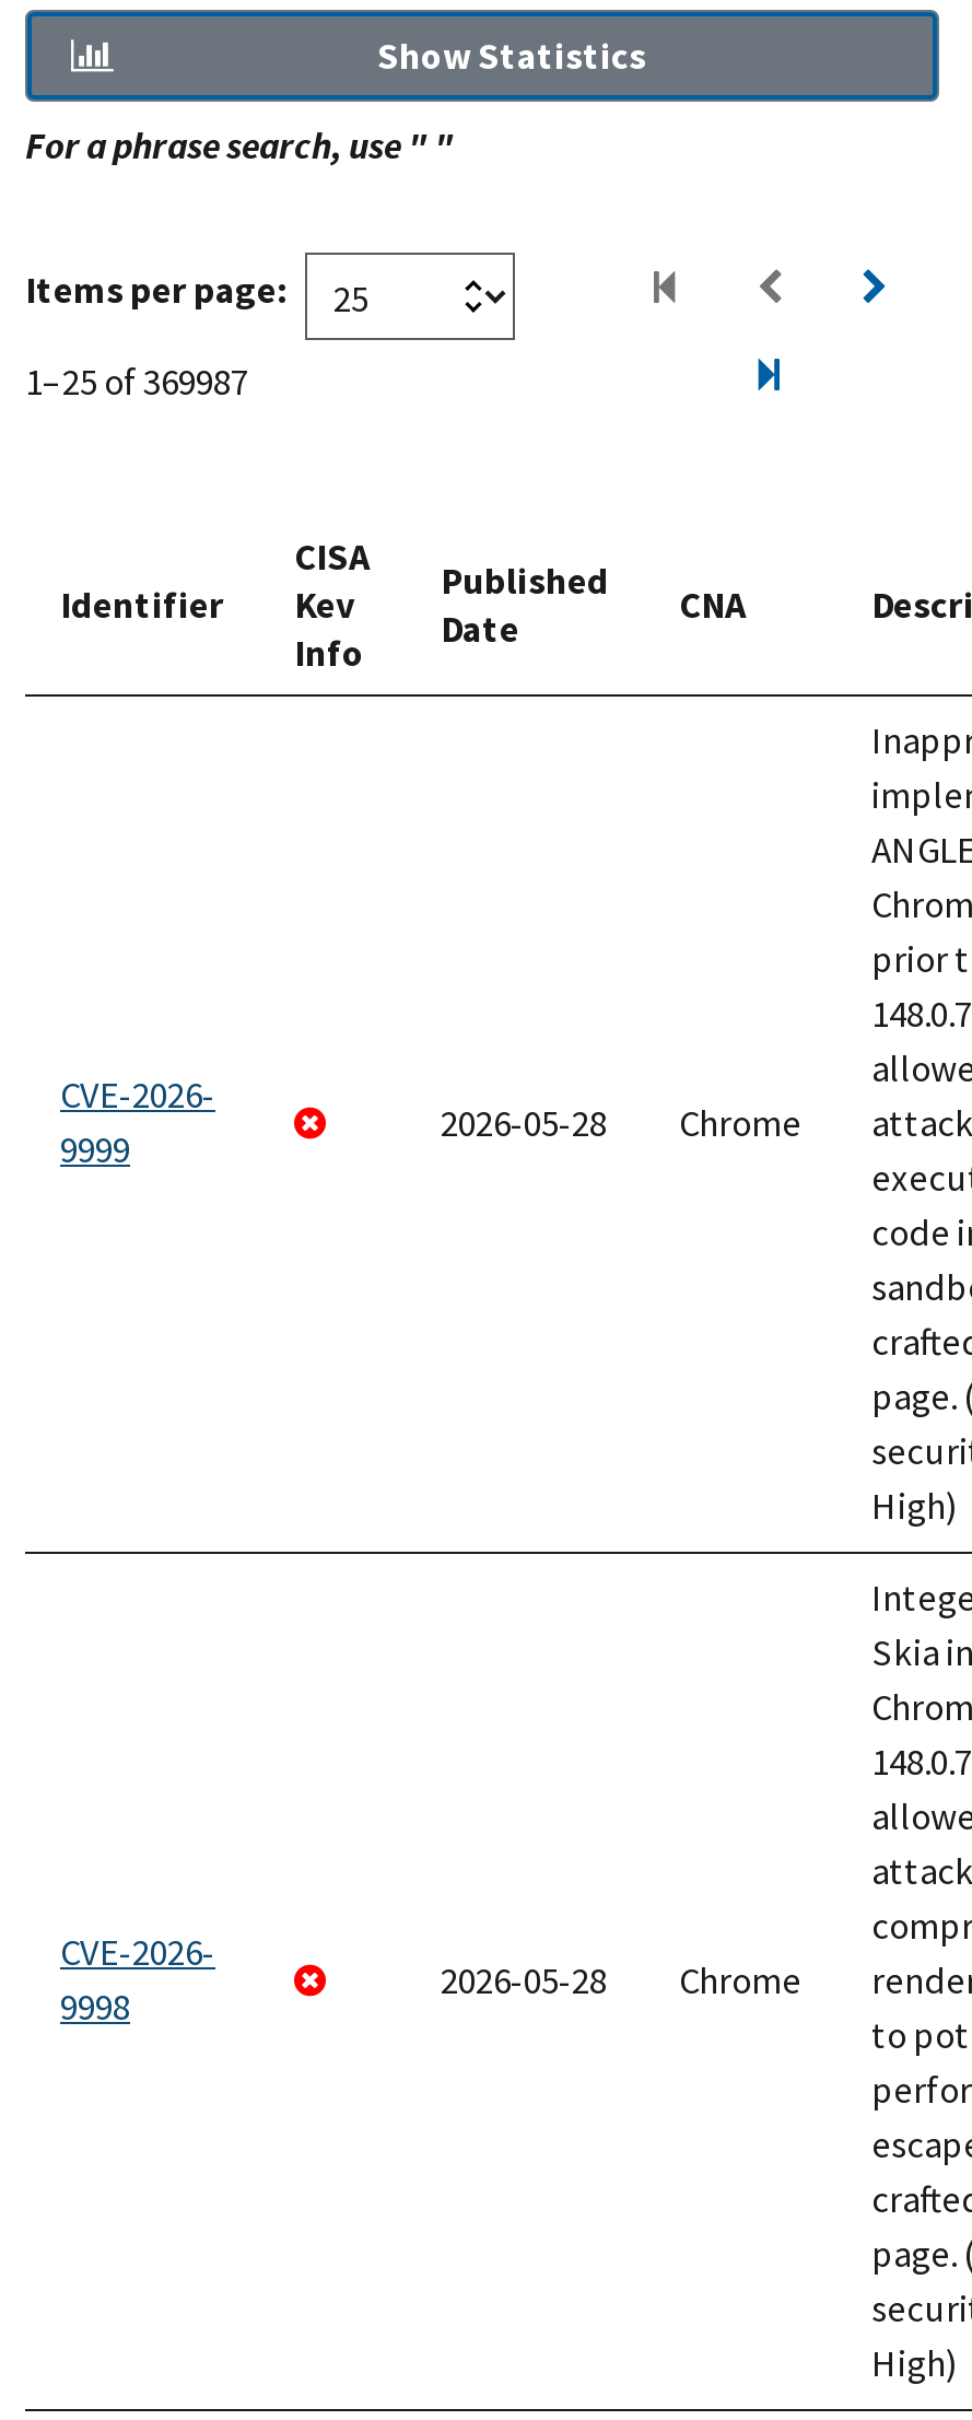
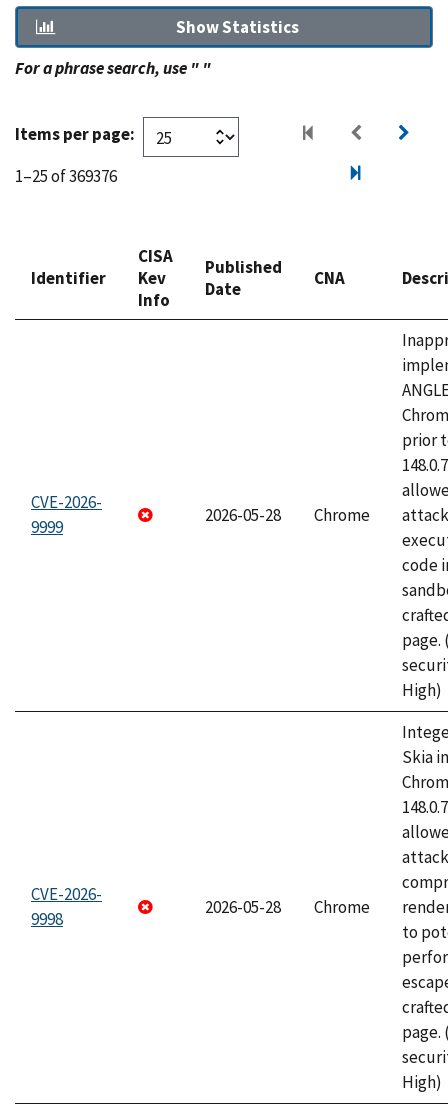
[25,358,248,406] 1–25 of 369987 -> [15,165,117,187] 1–25 of 369376

